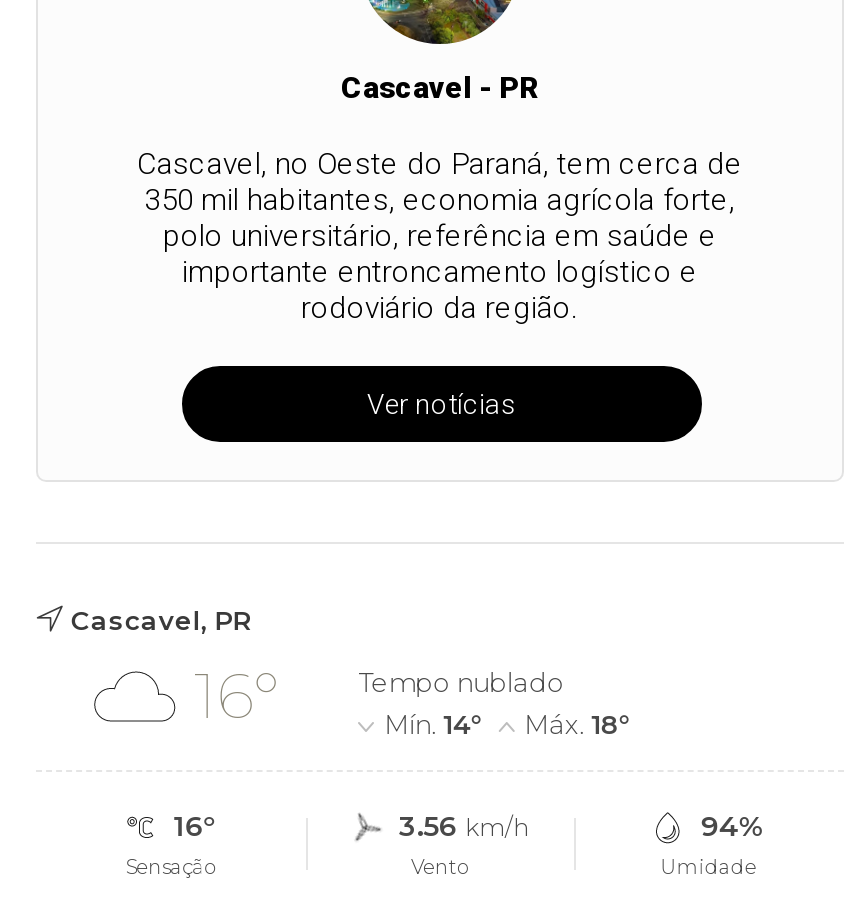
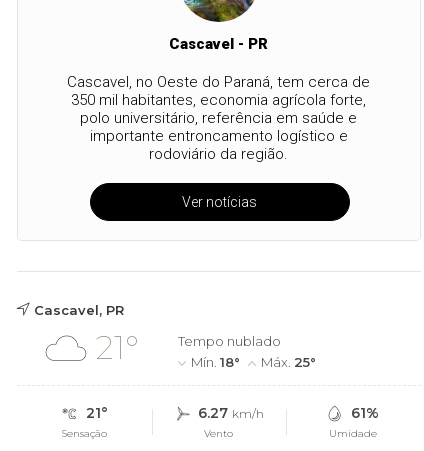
[195,655,281,733] 16° -> [96,328,139,367] 21°
[385,707,483,739] Mín. 14° -> [191,354,240,370] Mín. 18°
[525,707,631,739] Máx. 18° -> [261,354,316,370] Máx. 25°
[173,807,217,843] 16° -> [86,404,108,422] 21°
[399,807,529,843] 3.56 km/h -> [198,404,264,422] 6.27 km/h
[701,807,765,843] 94% -> [351,404,379,422] 61%

